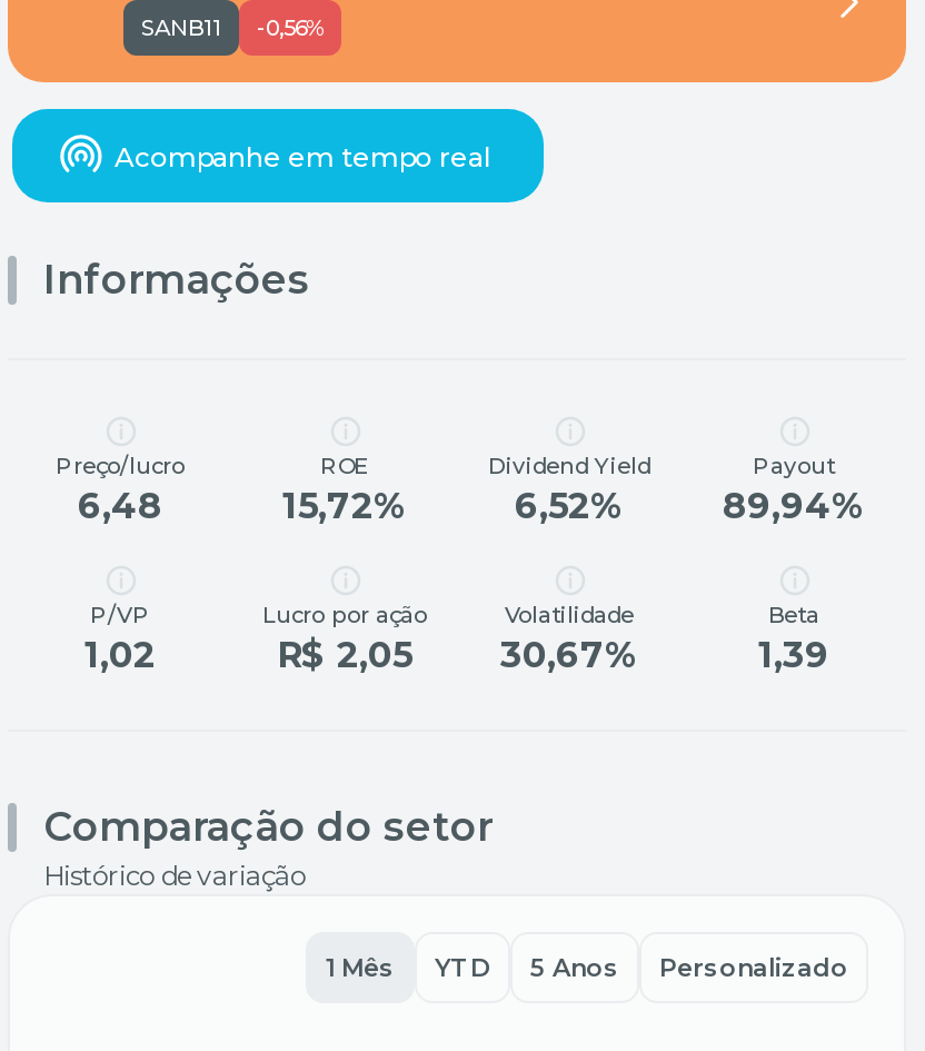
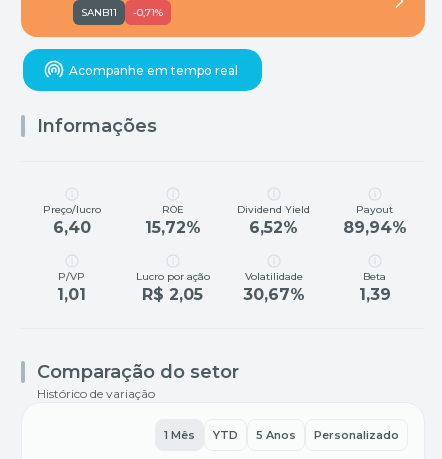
[141,14,324,43] SANB11 -0,56% -> [81,6,163,19] SANB11 -0,71%
[78,486,162,528] 6,48 -> [52,218,90,237] 6,40
[84,635,156,677] 1,02 -> [57,285,86,304] 1,01

